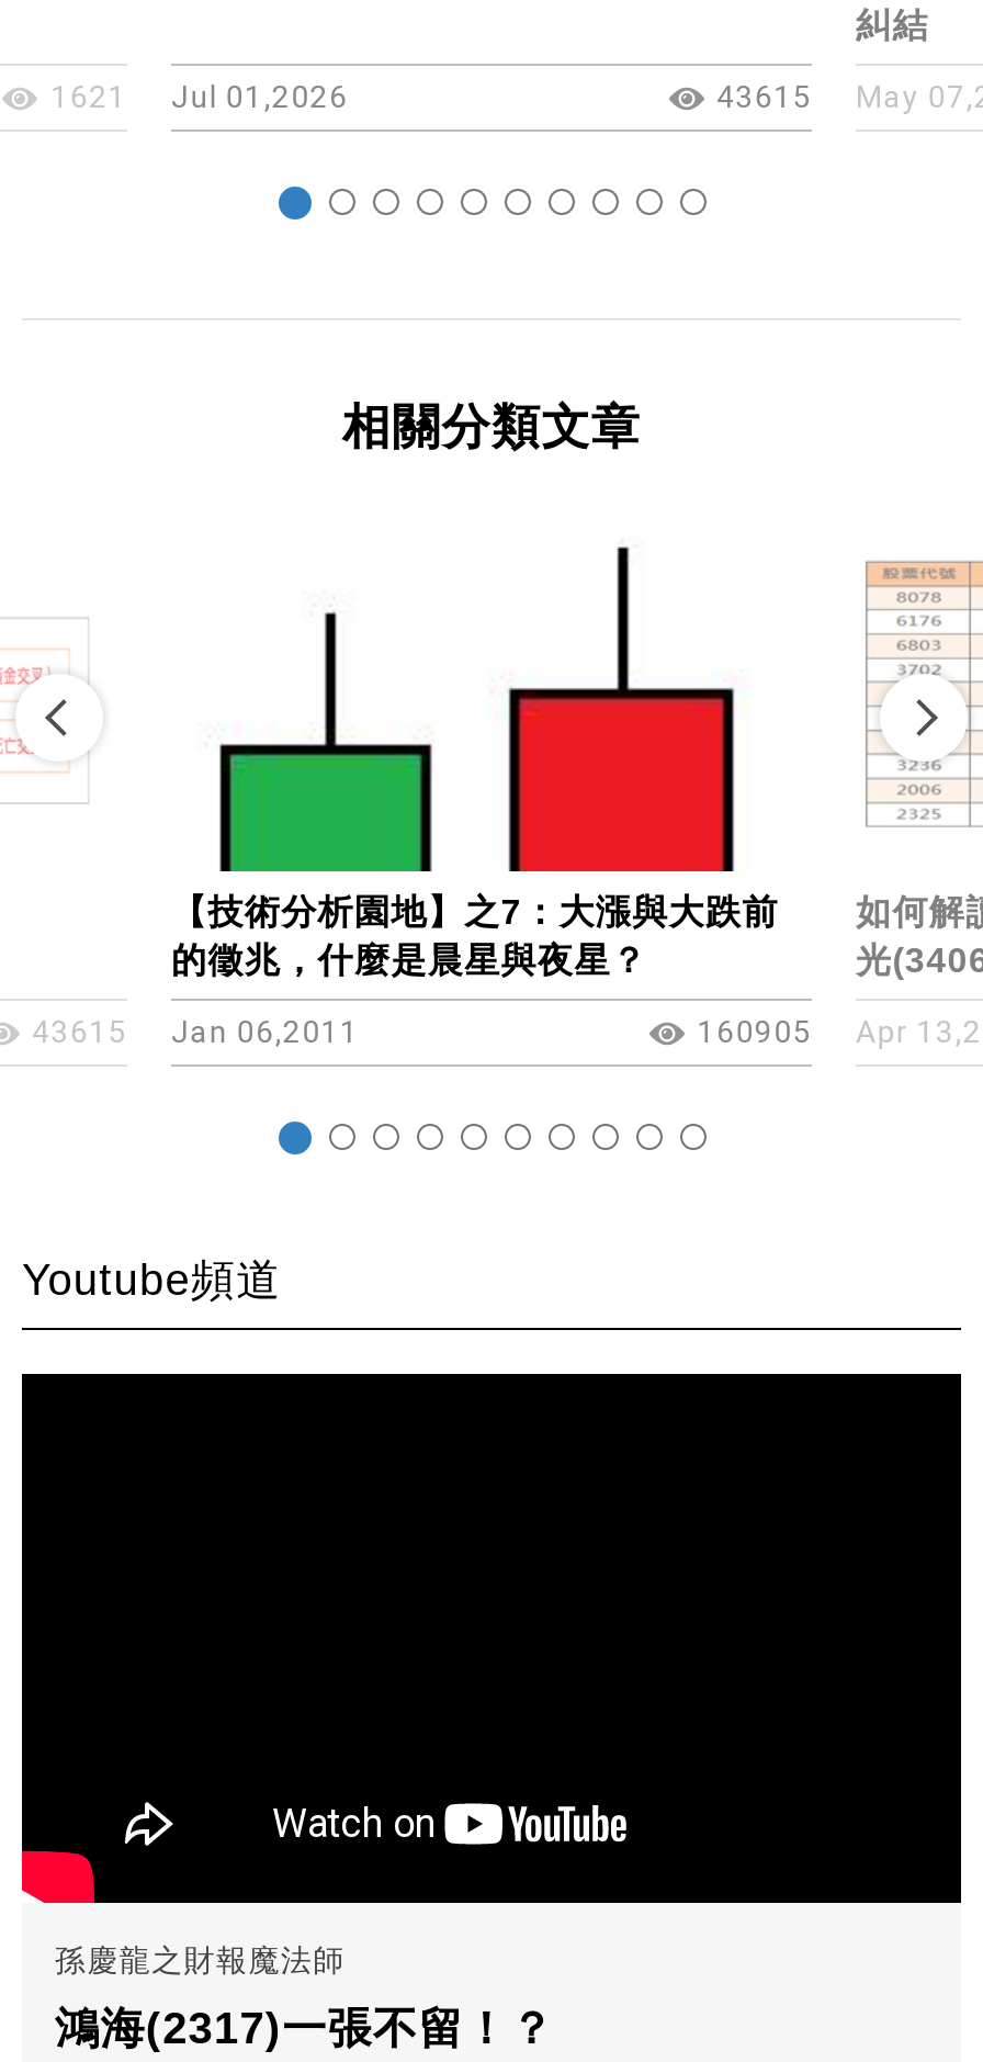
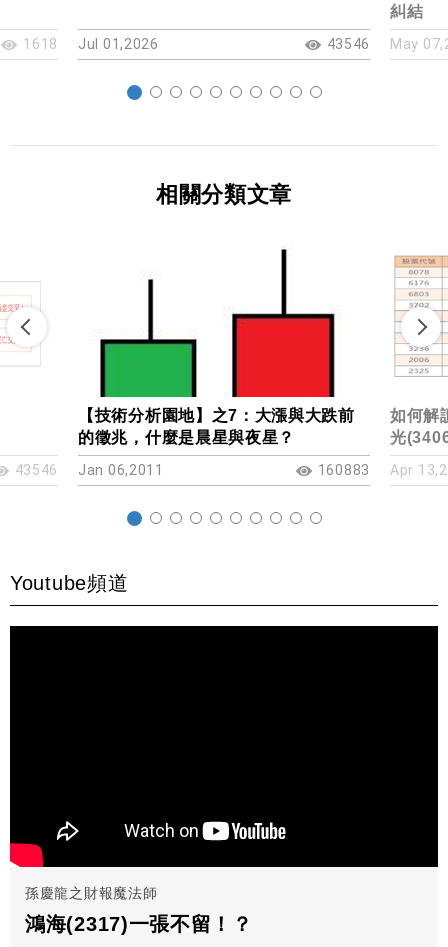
[51,79,348,114] 1621 Jul 01,2026 -> [23,36,159,52] 1618 Jul 01,2026
[716,79,812,114] 43615 -> [326,36,370,52] 43546
[32,1014,359,1049] 43615 Jan 06,2011 -> [14,462,164,478] 43546 Jan 06,2011
[697,1014,812,1049] 160905 -> [318,462,370,478] 160883

